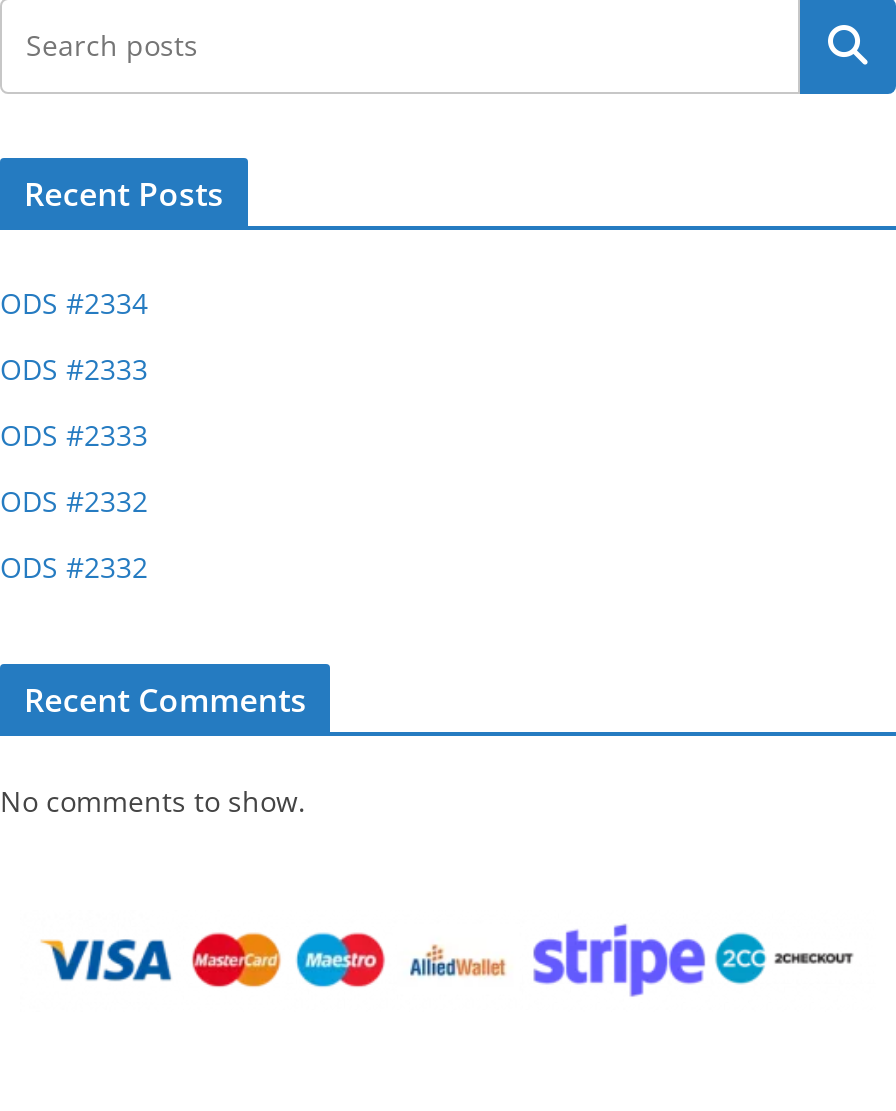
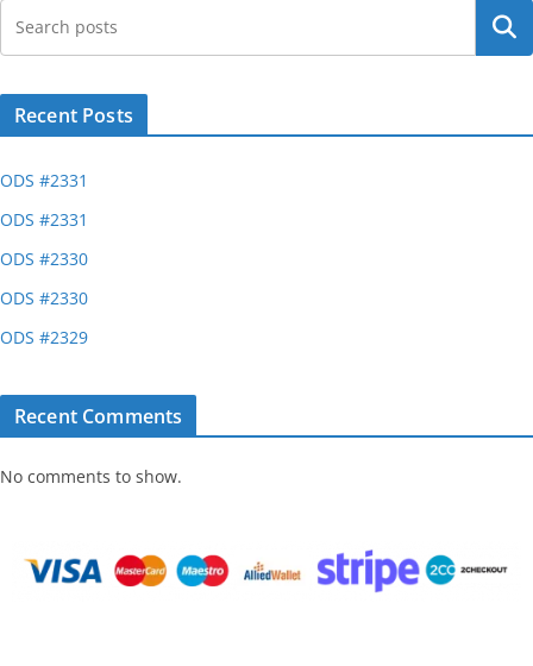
[0,285,148,323] ODS #2334 -> [0,169,88,192] ODS #2331
[0,351,148,389] ODS #2333 -> [0,209,88,231] ODS #2331
[0,417,148,455] ODS #2333 -> [0,248,88,270] ODS #2330
[0,483,148,521] ODS #2332 -> [0,287,88,310] ODS #2330
[0,549,148,587] ODS #2332 -> [0,326,88,349] ODS #2329

